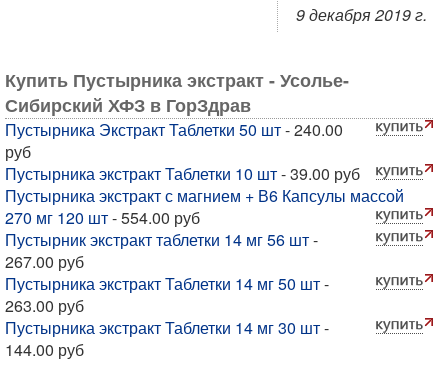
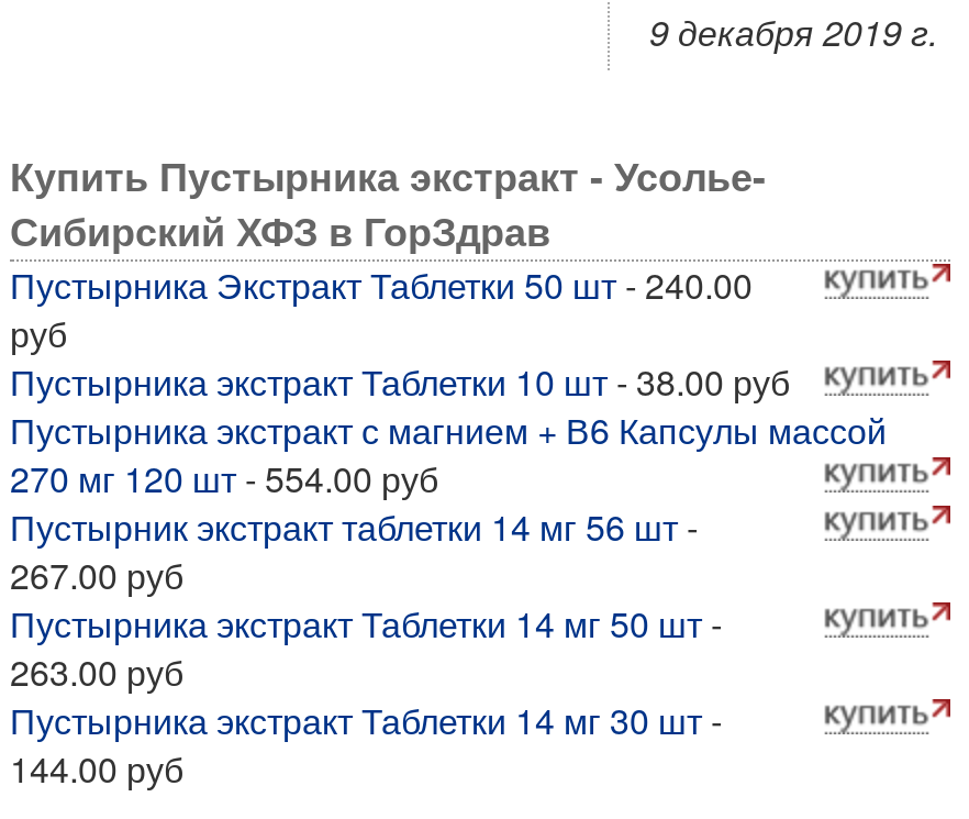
[5,162,360,185] Пустырника экстракт Таблетки 10 шт - 39.00 руб -> [10,356,790,407] Пустырника экстракт Таблетки 10 шт - 38.00 руб

